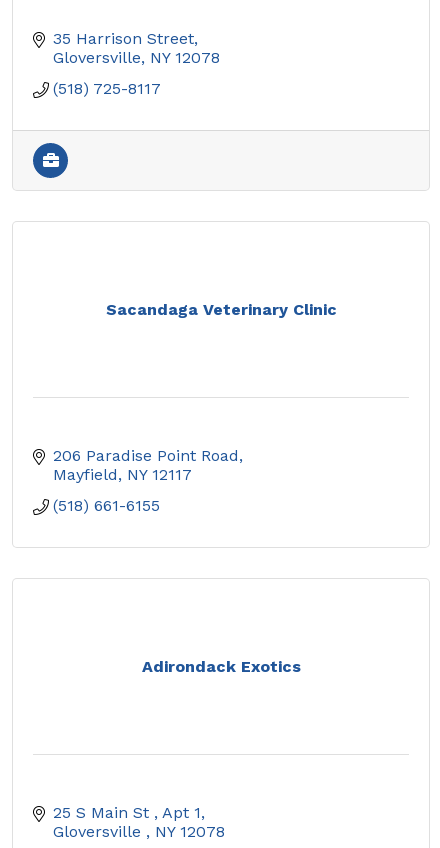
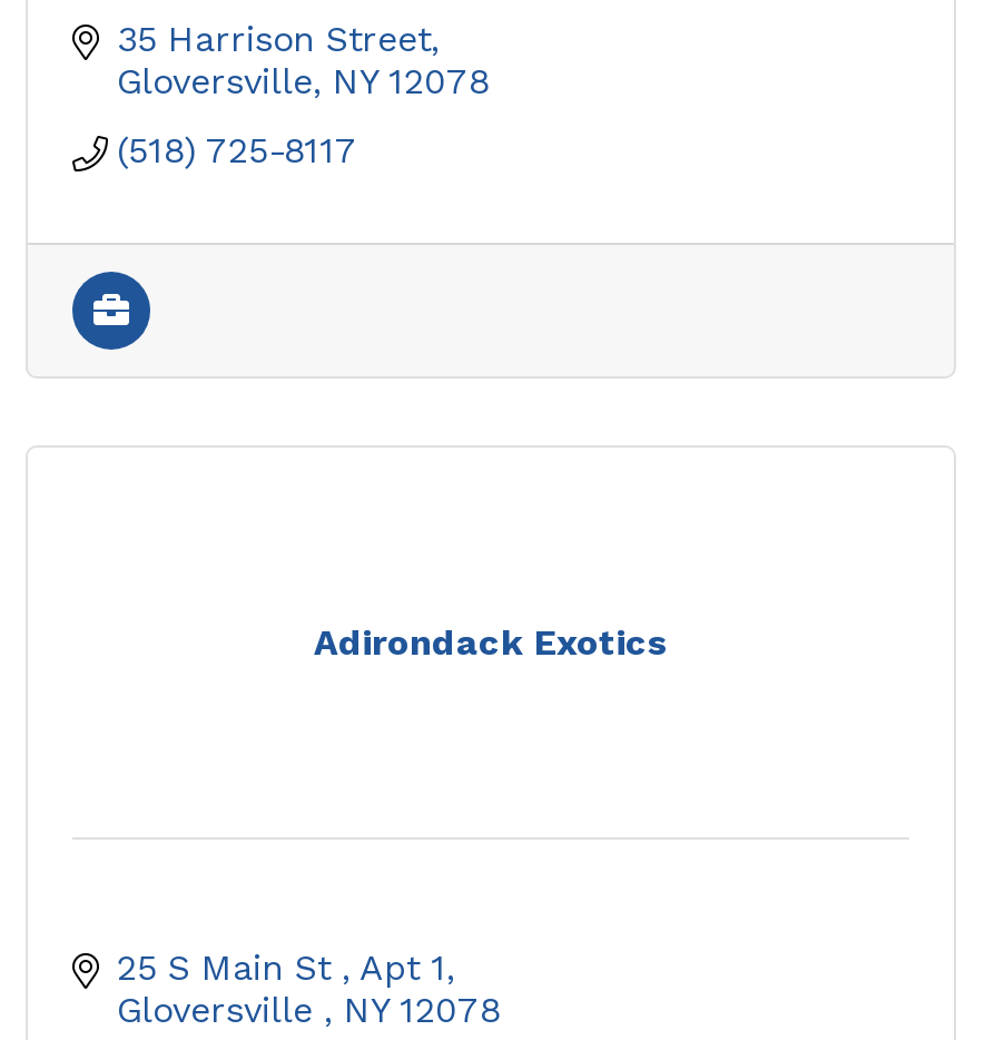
[105,300,336,319] Sacandaga Veterinary Clinic -> none
[53,446,239,515] 206 Paradise Point Road | Mayfield NY 12117 | (518) 661-6155 -> none

